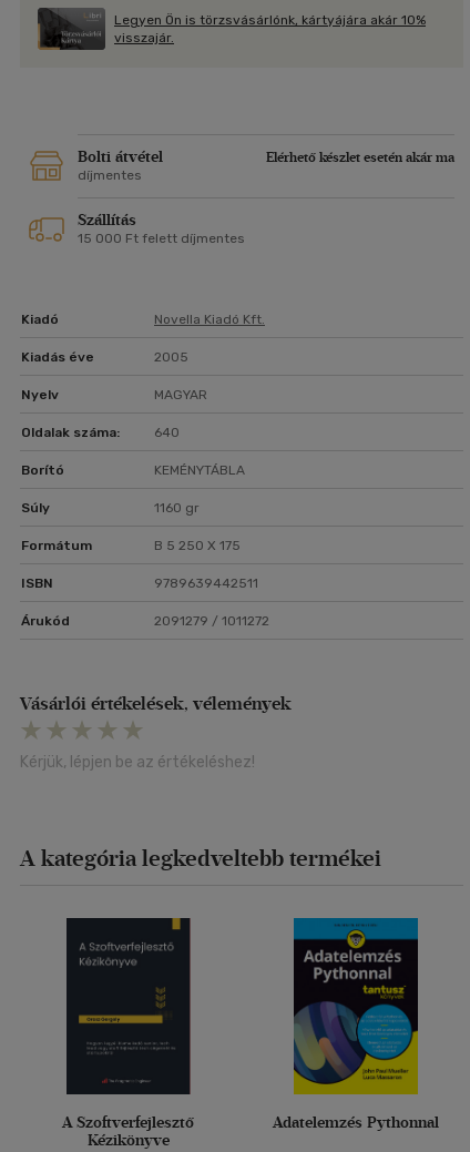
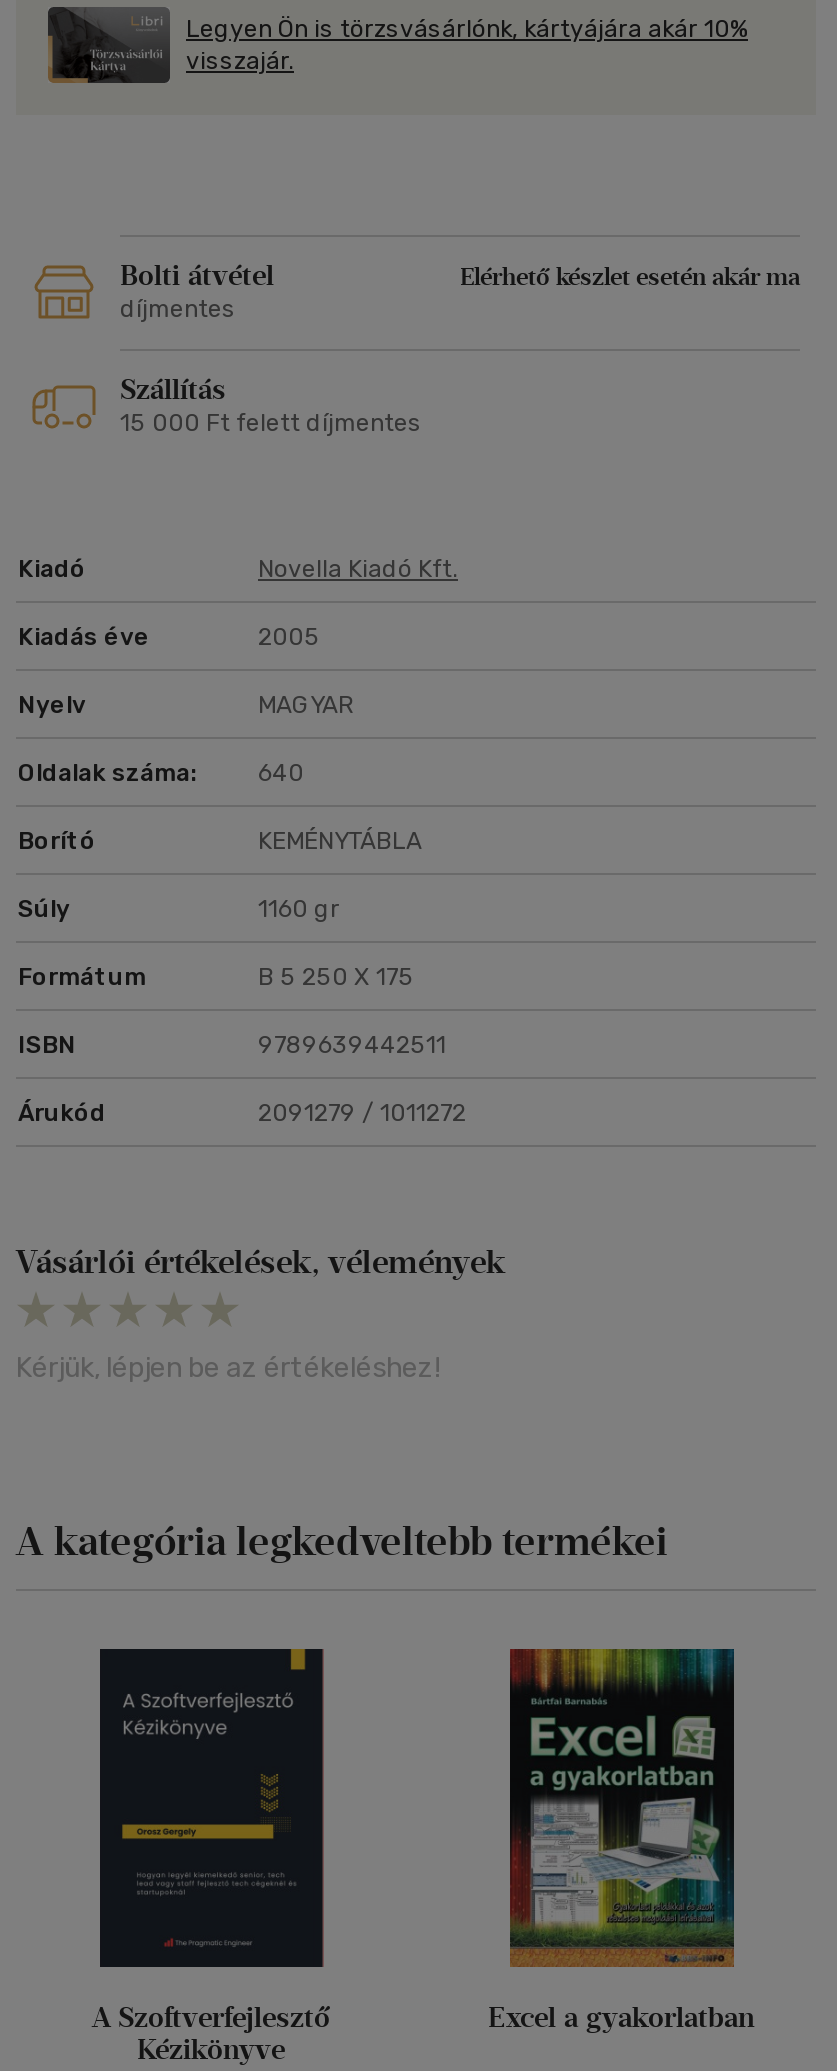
[272,917,438,1132] [image] | Adatelemzés Pythonnal -> [488,1647,754,2036] [image] | Excel a gyakorlatban

